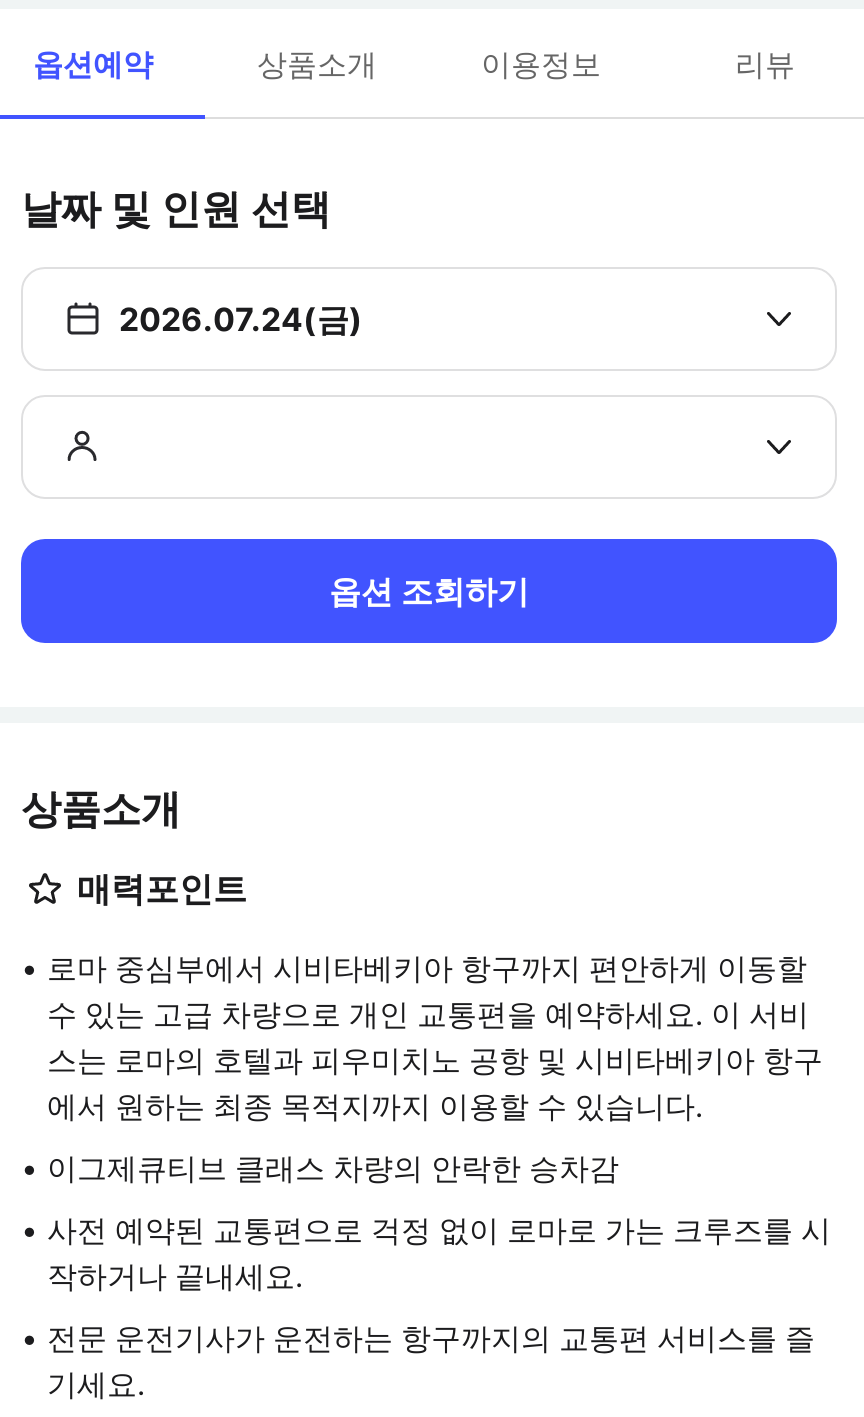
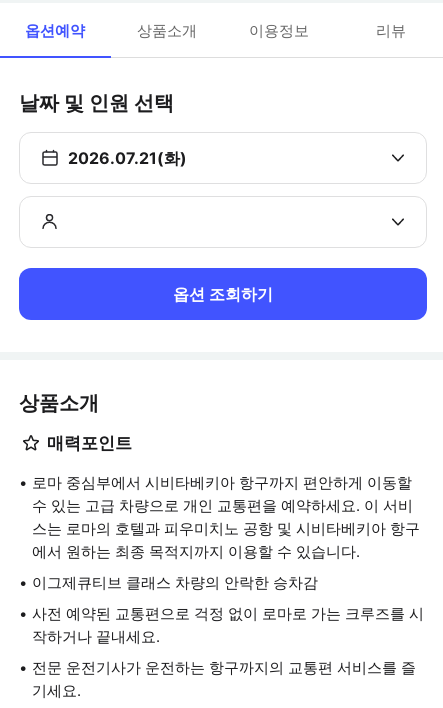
[119,299,363,339] 2026.07.24(금) -> [68,148,187,168] 2026.07.21(화)

